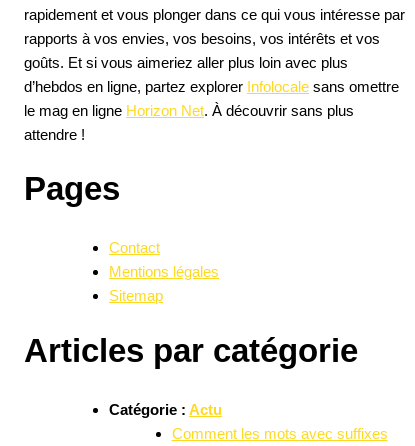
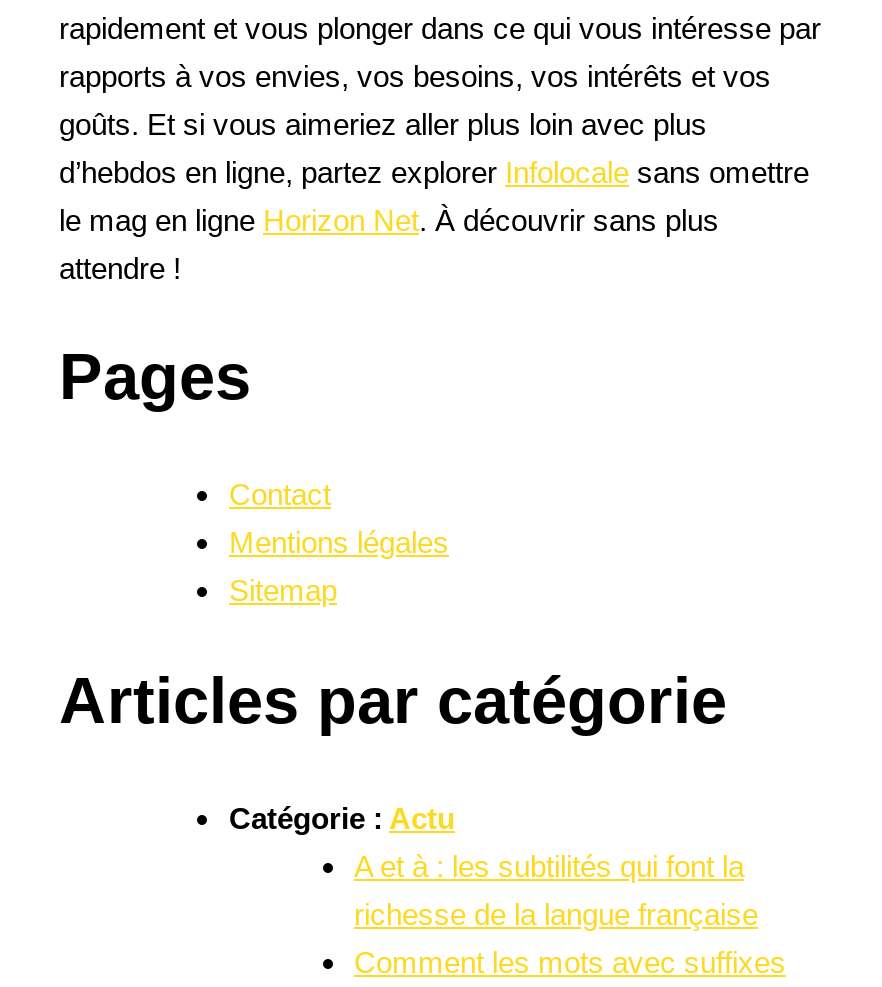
none -> [354,848,758,930] A et à : les subtilités qui font la | richesse de la langue française

